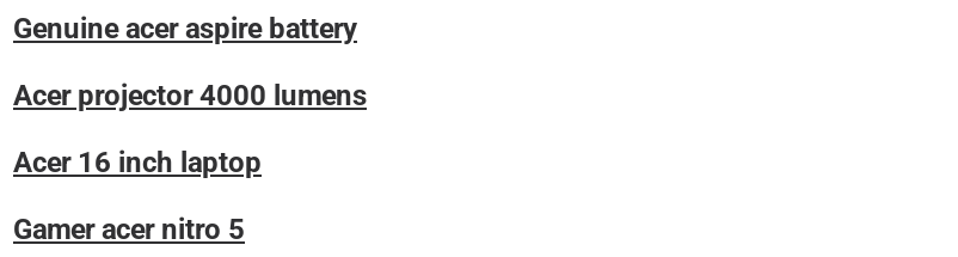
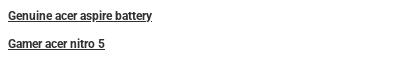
[13,79,367,179] Acer projector 4000 lumens | Acer 16 inch laptop -> none

